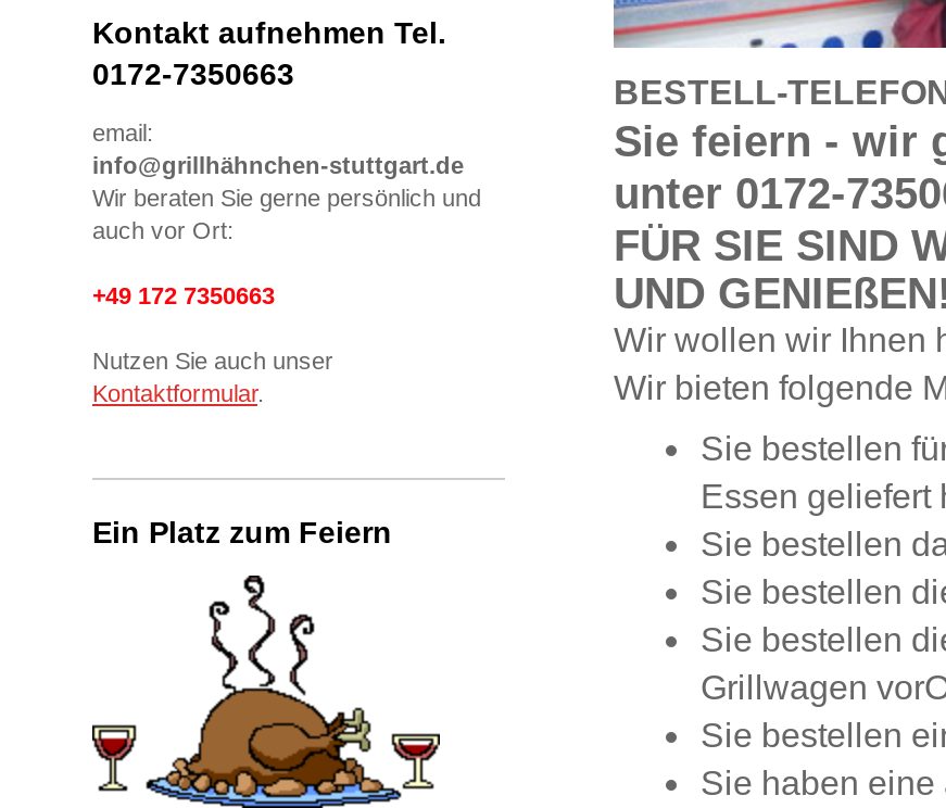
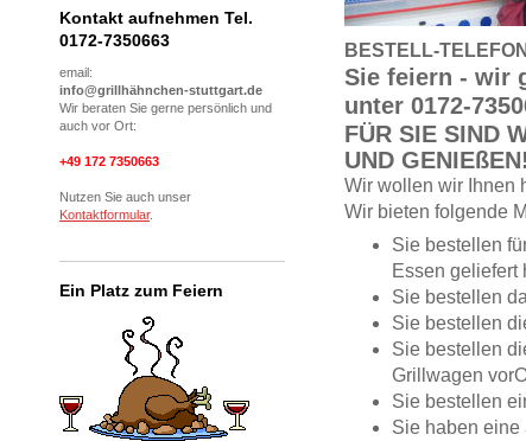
[210,573,318,691] [image] -> [122,314,184,377] [image]

